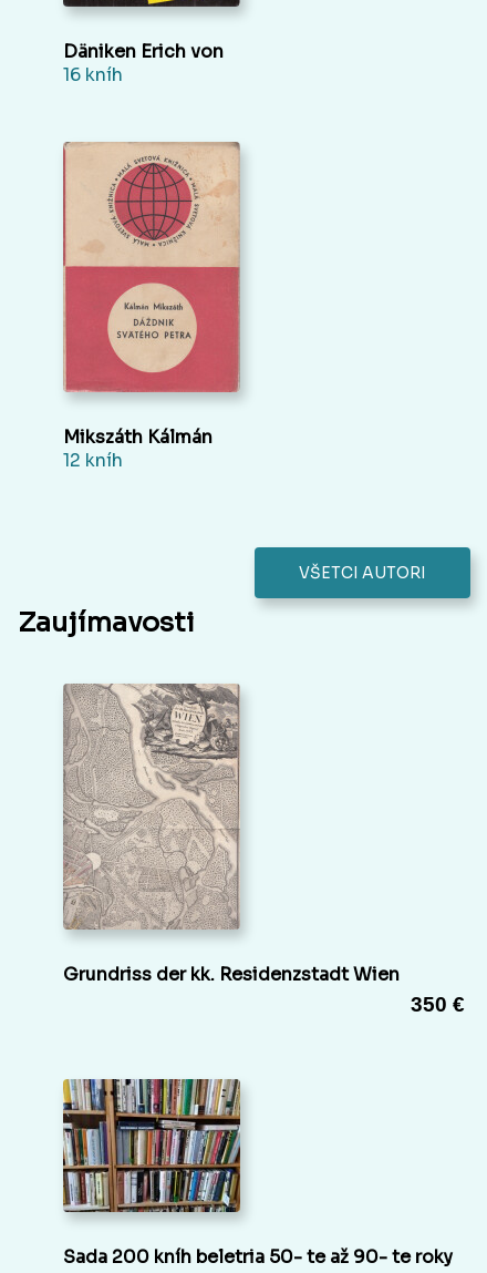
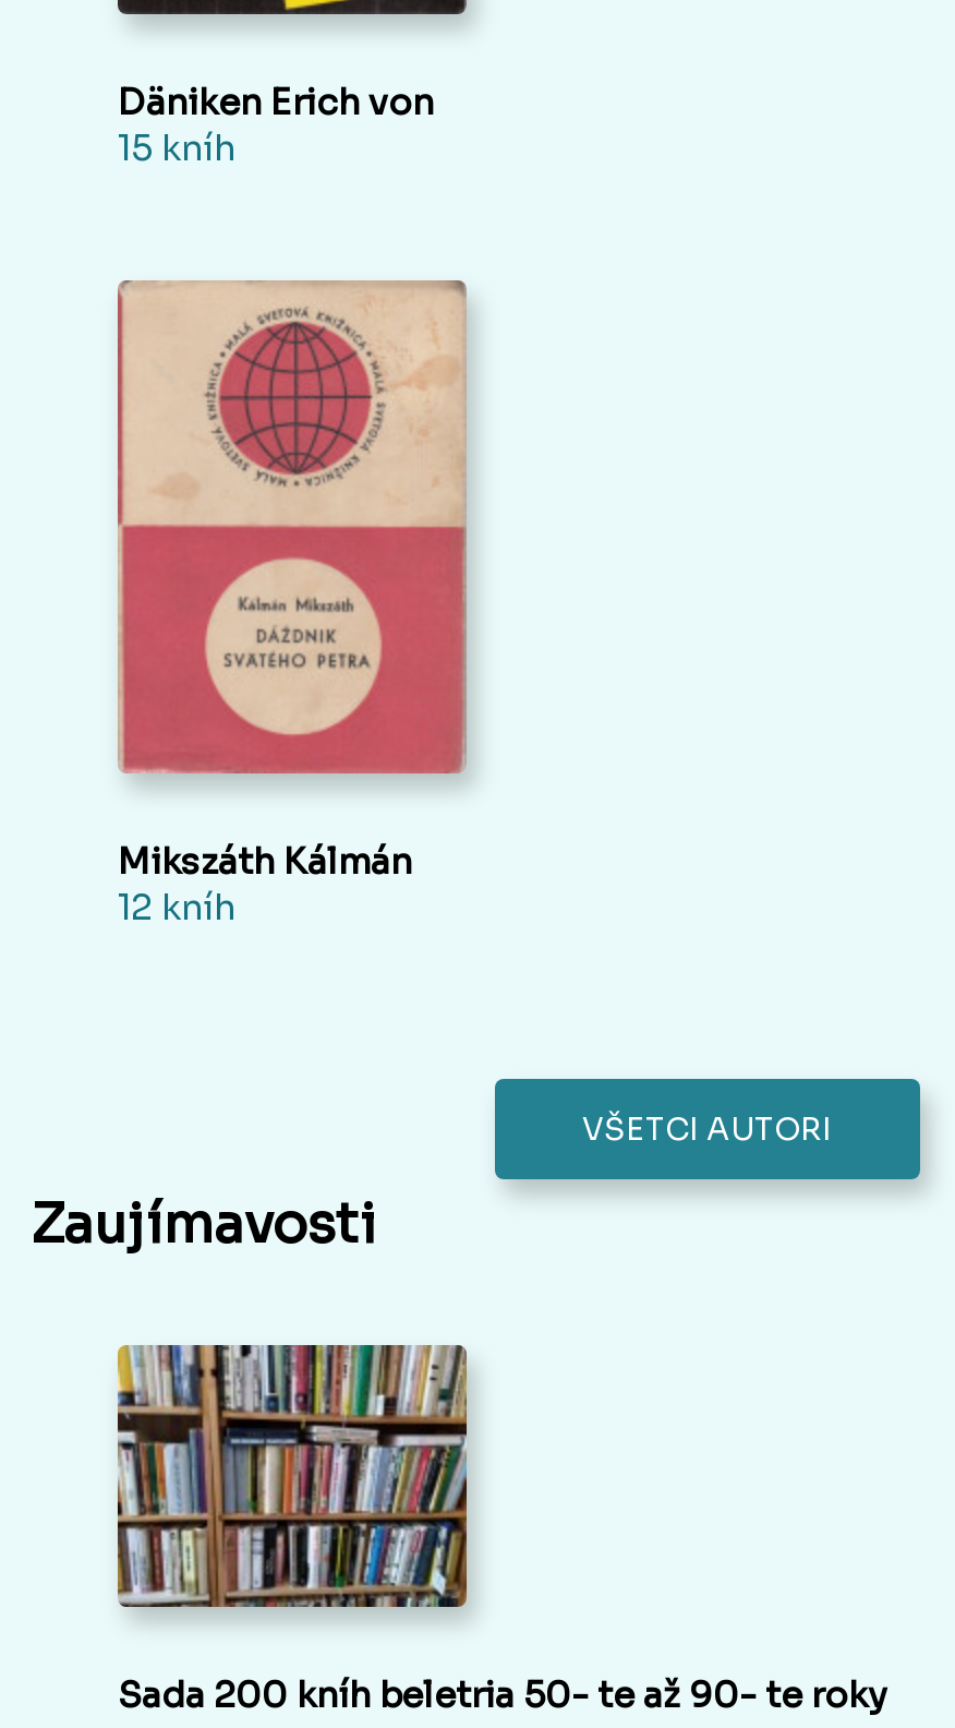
[63,63,123,86] 16 kníh -> [118,124,235,170] 15 kníh
[62,682,465,1016] [image] | Grundriss der kk. Residenzstadt Wien | 350 € -> none

